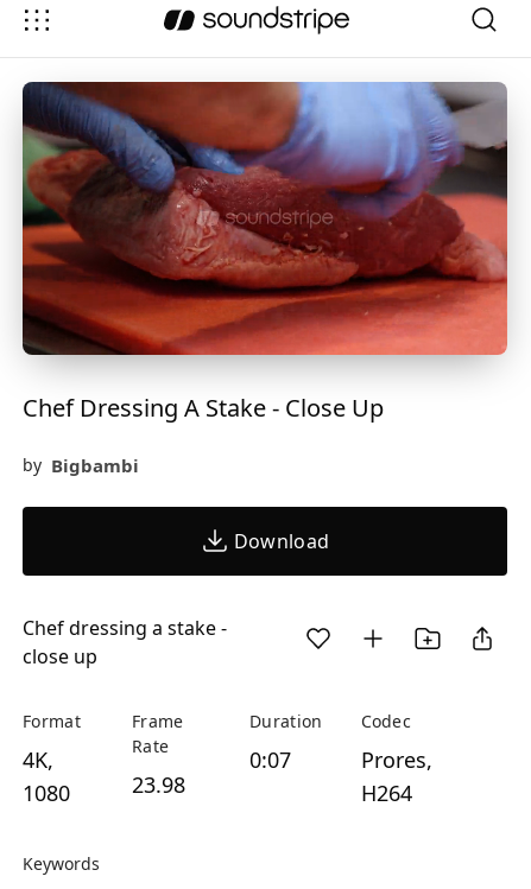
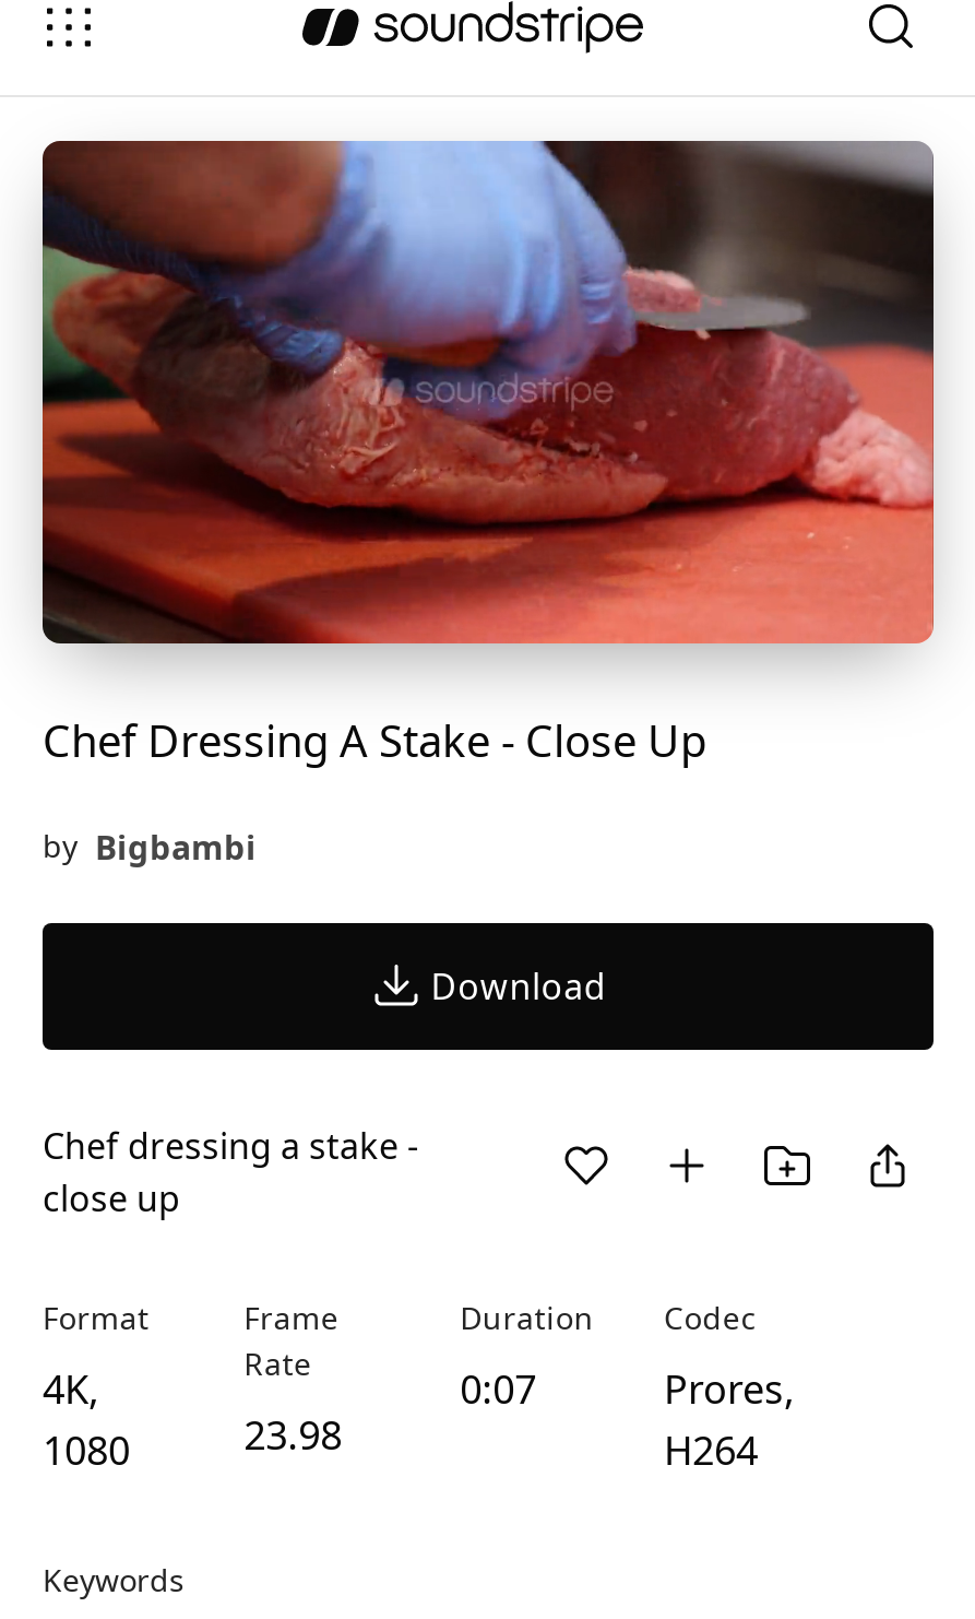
[23,81,507,355] [image] -> [43,139,934,643] [image]

